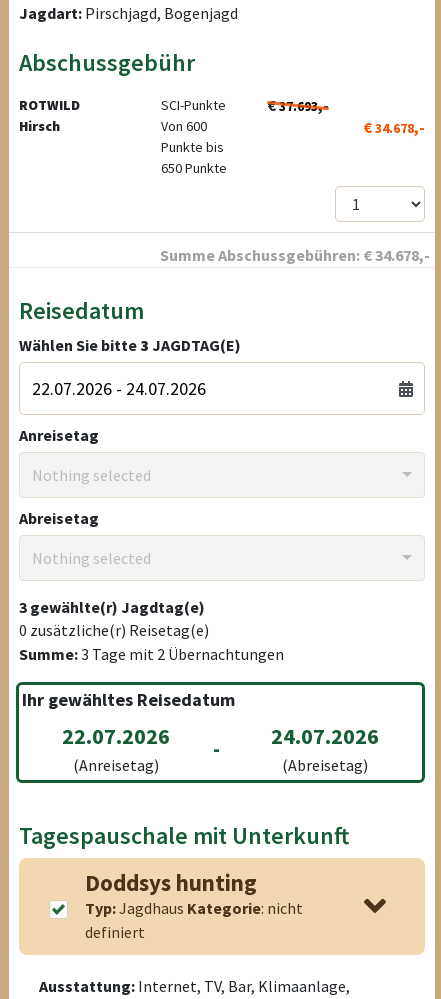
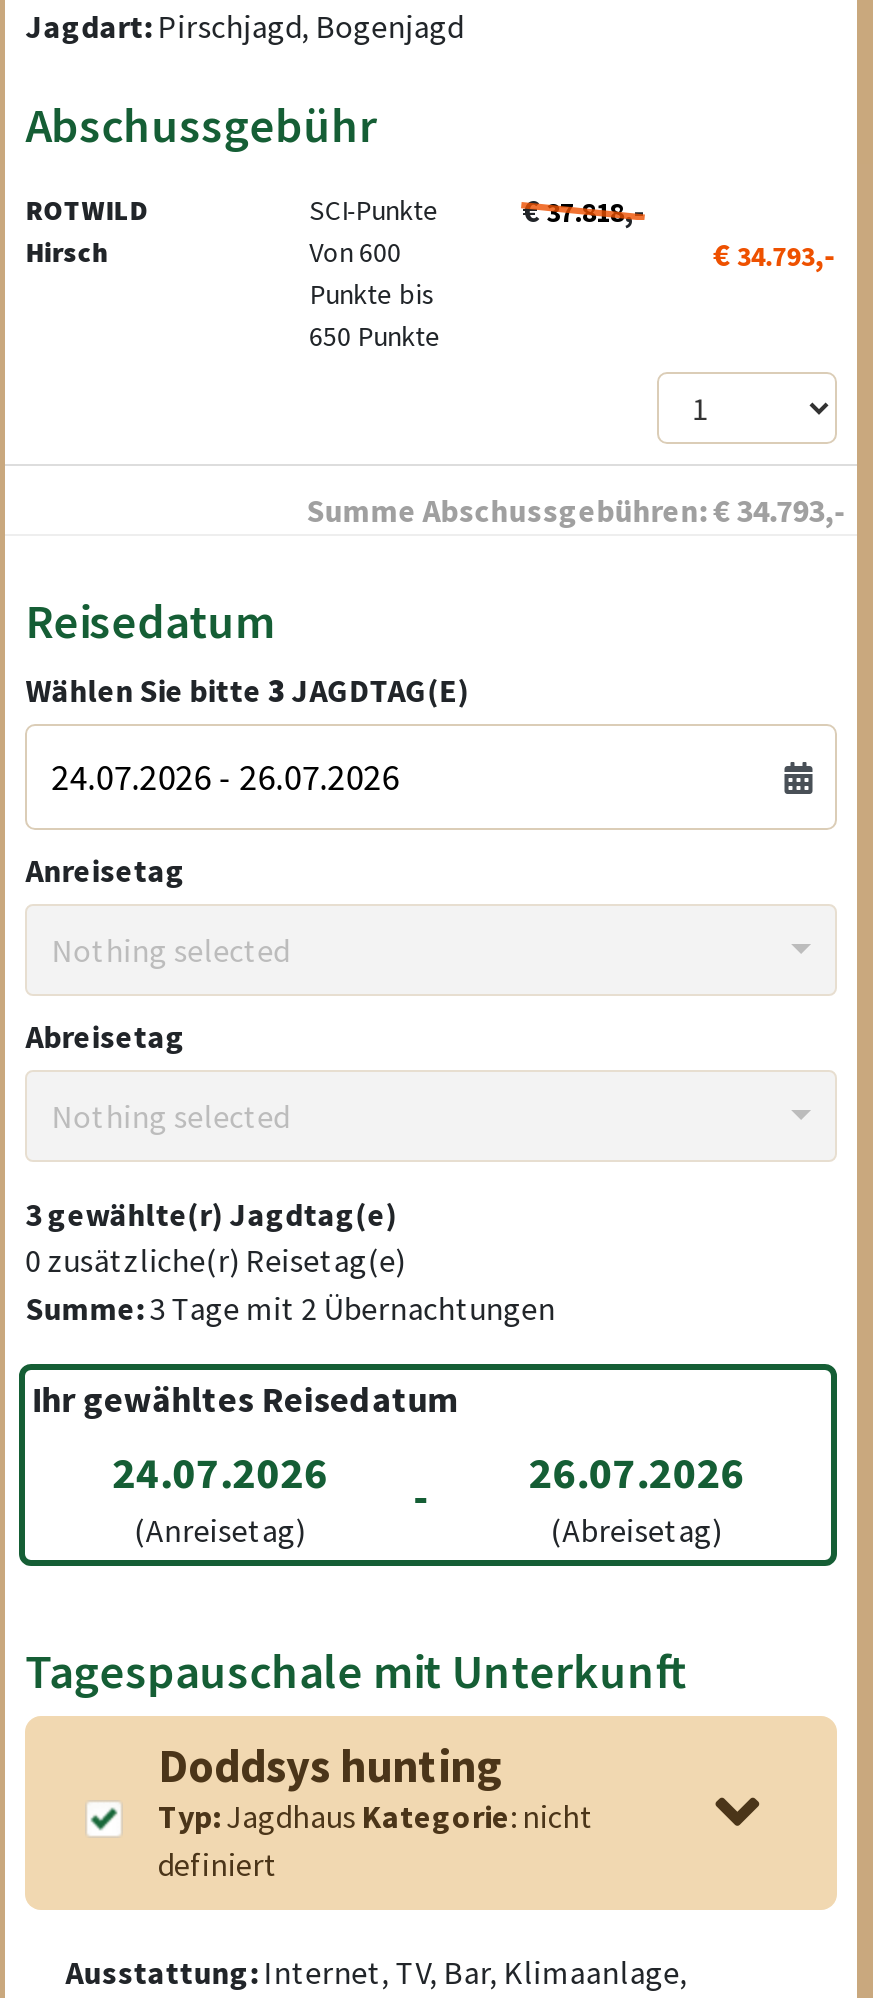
[267,95,329,115] € 37.693,- -> [522,190,646,230] € 37.818,-
[363,117,425,137] € 34.678,- -> [713,234,837,274] € 34.793,-
[160,245,430,265] Summe Abschussgebühren: € 34.678,- -> [307,490,847,530] Summe Abschussgebühren: € 34.793,-
[62,722,170,750] 22.07.2026 -> [112,1445,328,1501] 24.07.2026
[271,722,379,750] 24.07.2026 -> [528,1445,744,1501] 26.07.2026

